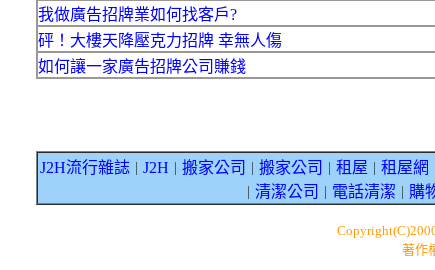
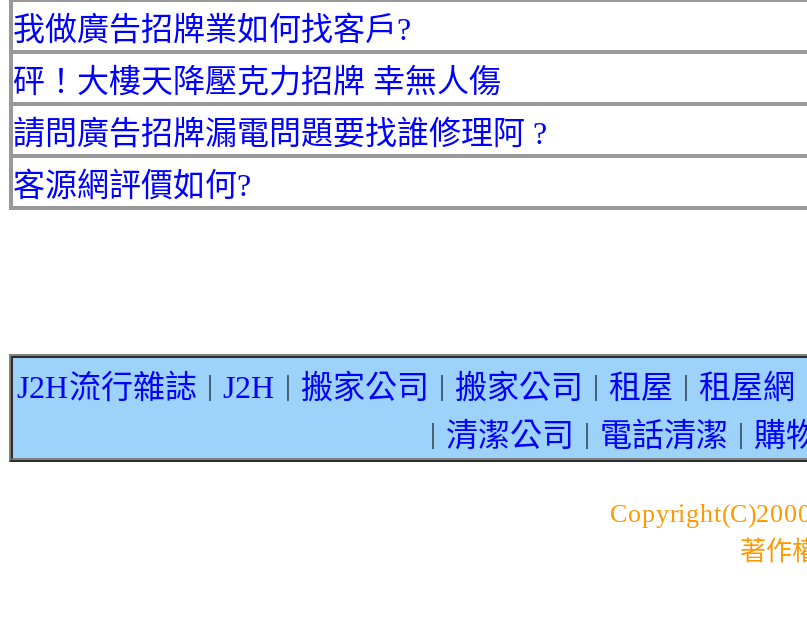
[38,58,246,75] 如何讓一家廣告招牌公司賺錢 -> [13,116,547,202] 請問廣告招牌漏電問題要找誰修理阿 ? | 客源網評價如何?

